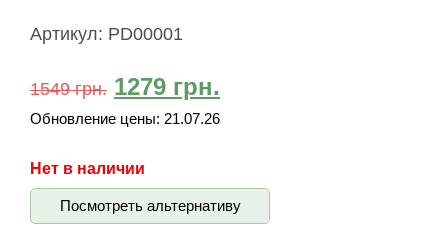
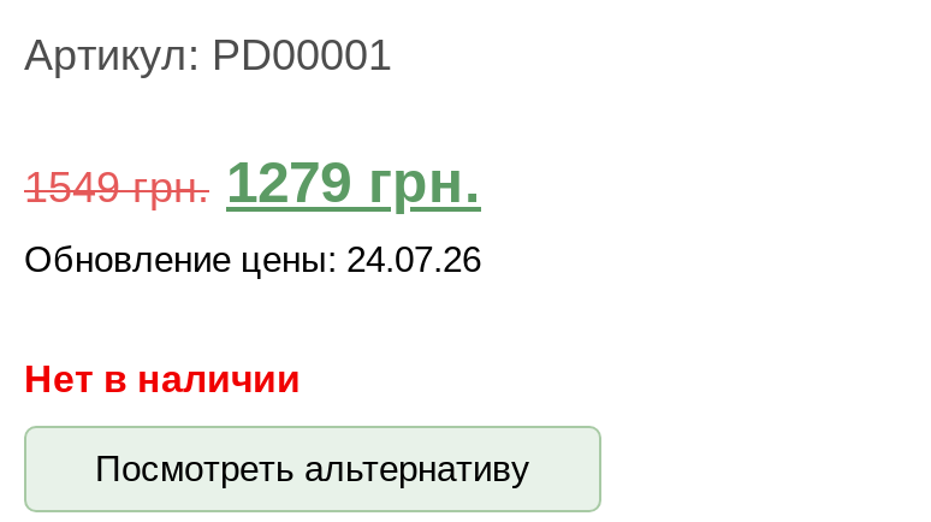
[30,110,220,127] Обновление цены: 21.07.26 -> [24,238,481,279] Обновление цены: 24.07.26

